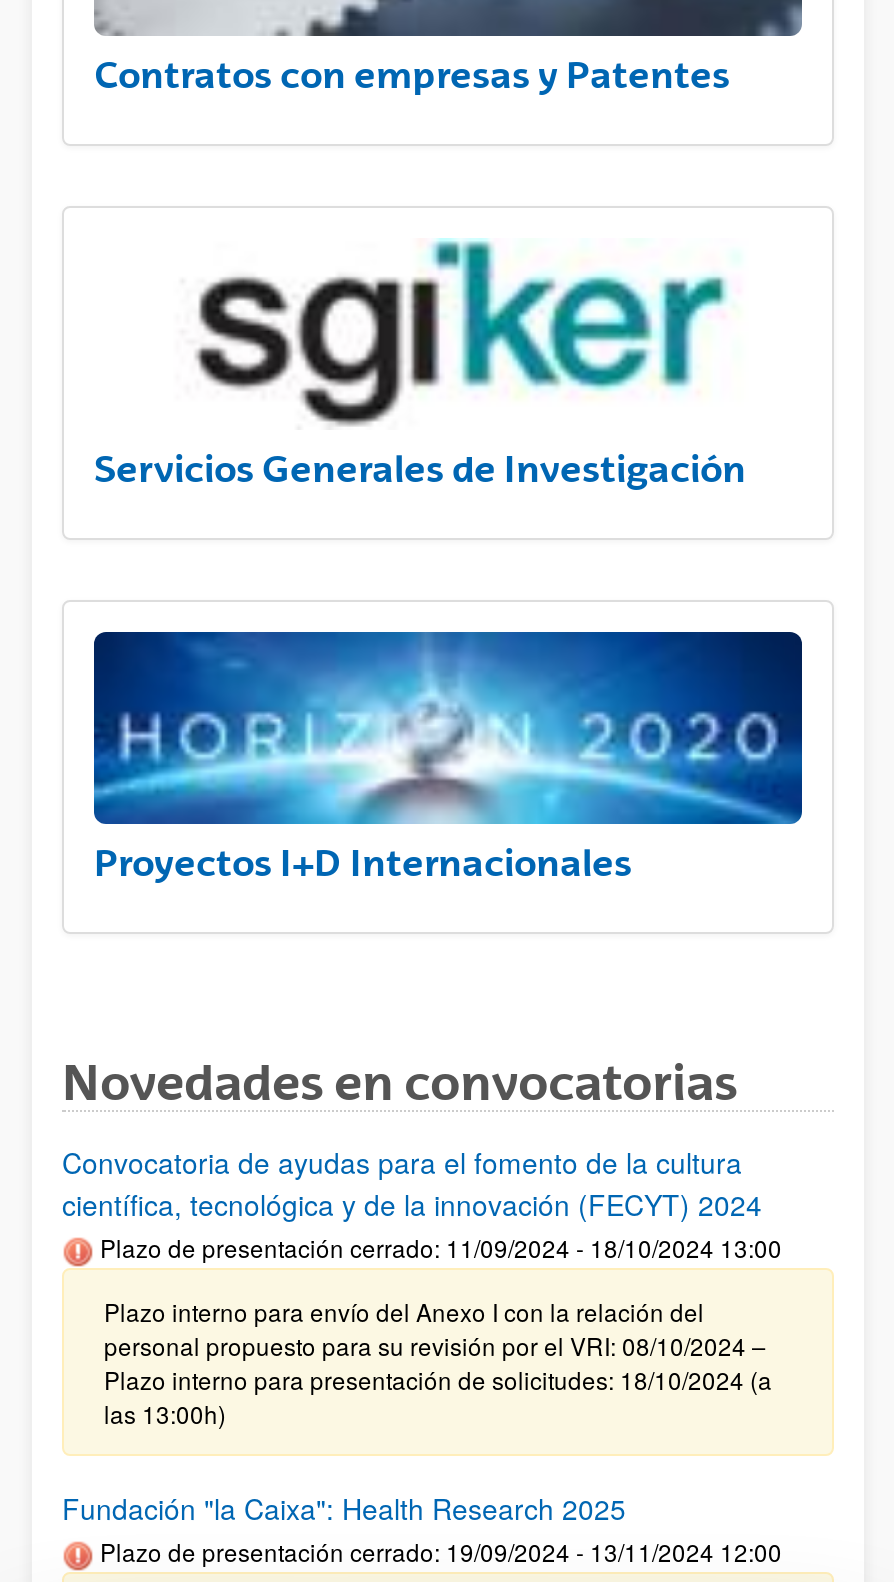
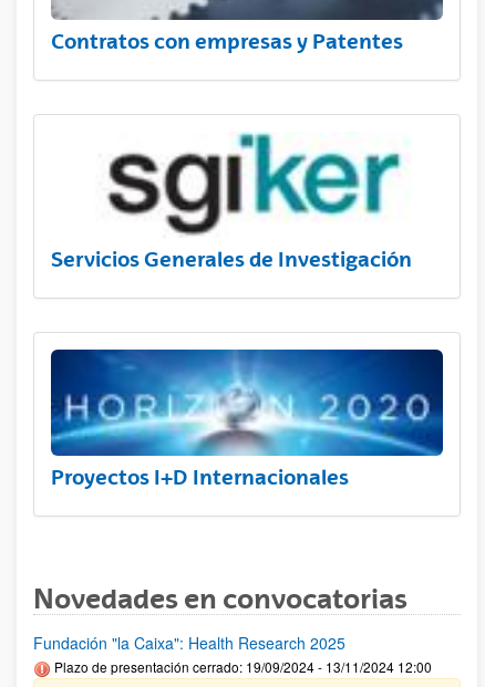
[62,1142,782,1430] Convocatoria de ayudas para el fomento de la cultura | científica, tecnológica y de la innovación (FECYT) 2024 | Plazo de presentación cerrado: 11/09/2024 - 18/10/2024 13:00 | Plazo interno para envío del Anexo I con la relación del | personal propuesto para su revisión por el VRI: 08/10/2024 – | Plazo interno para presentación de solicitudes: 18/10/2024 (a | las 13:00h) -> none

